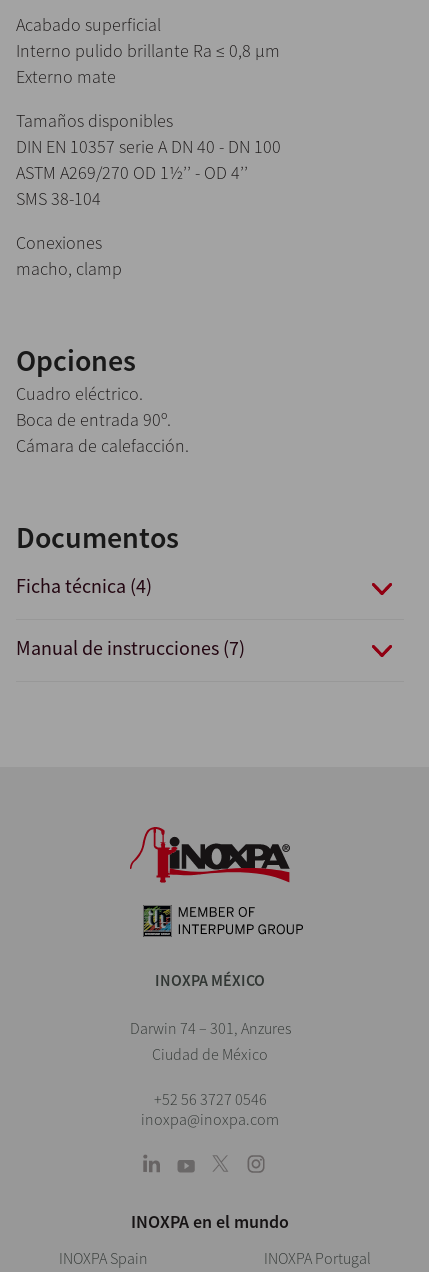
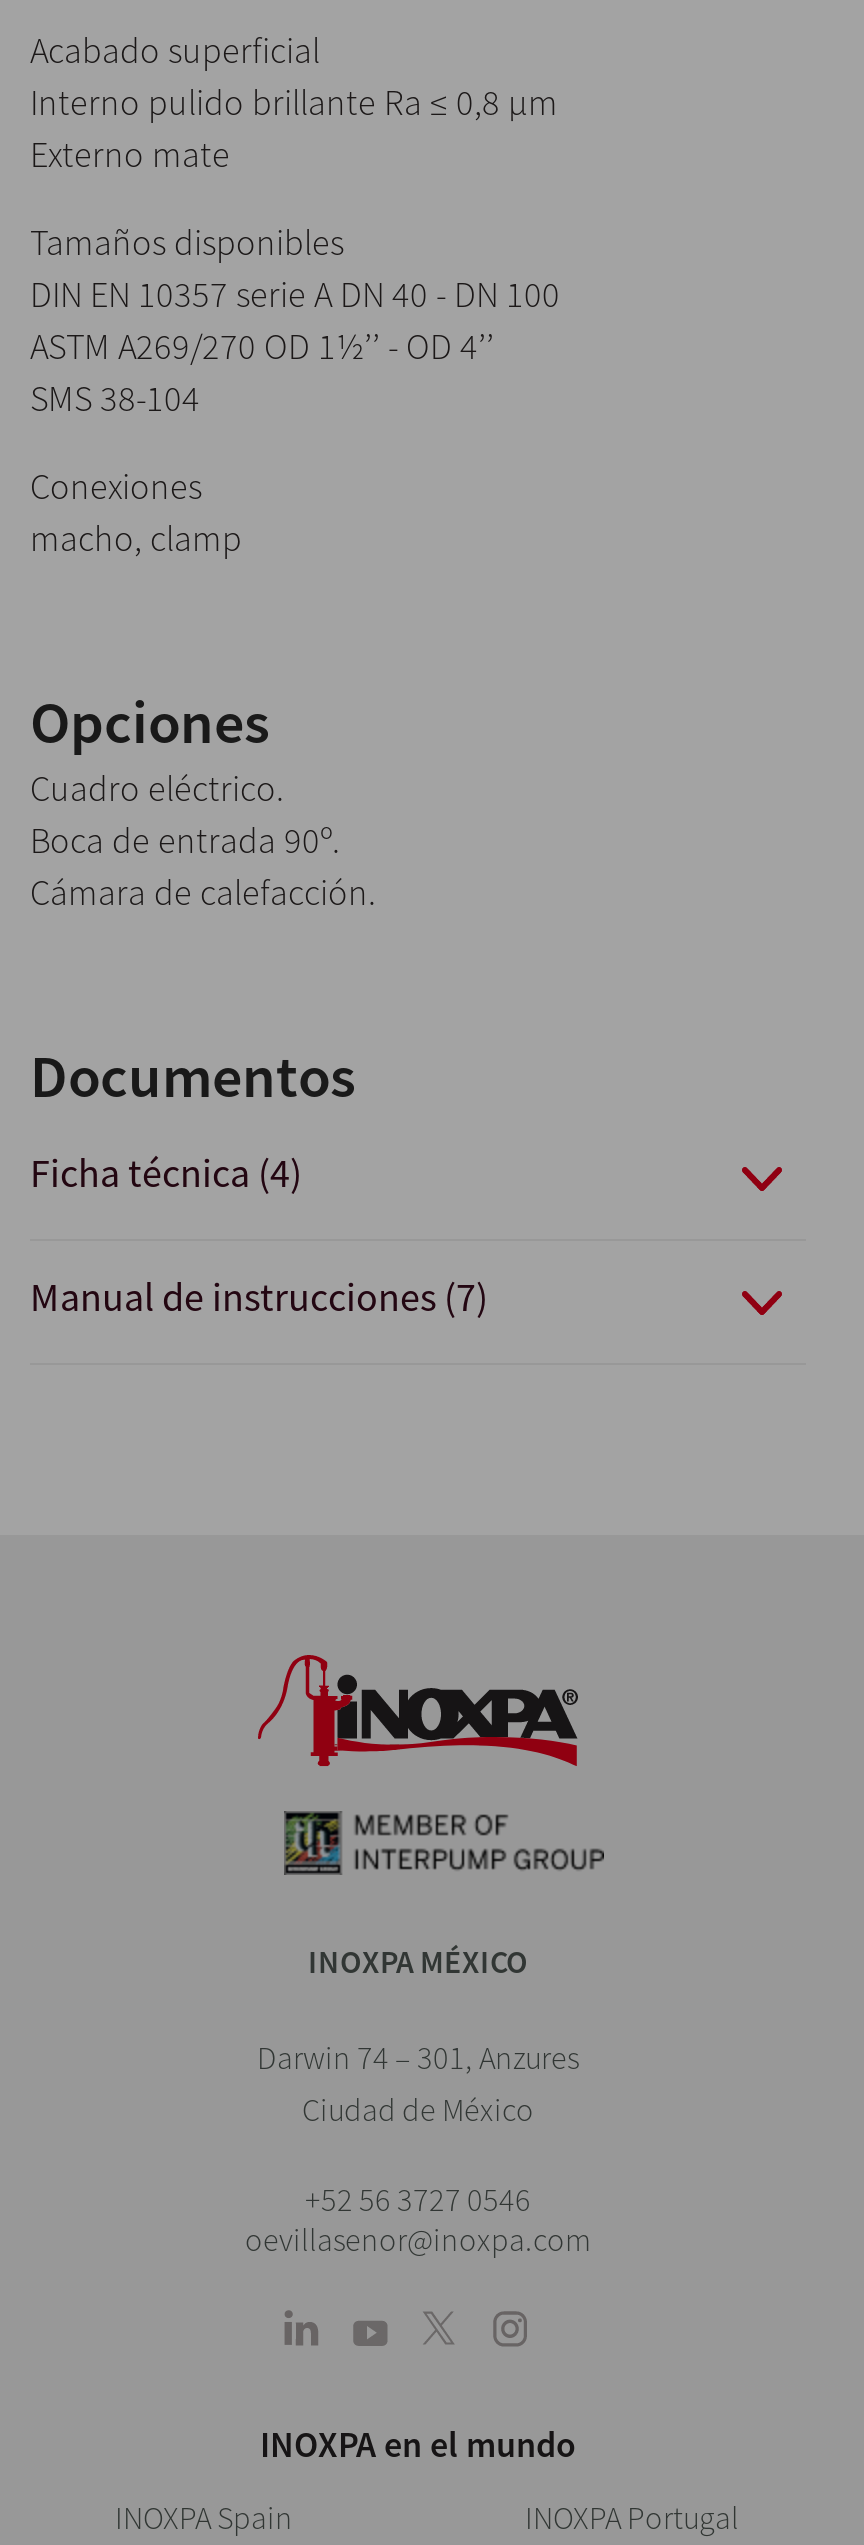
[141,1109,279,1129] inoxpa@inoxpa.com -> [245,2219,591,2259] oevillasenor@inoxpa.com

